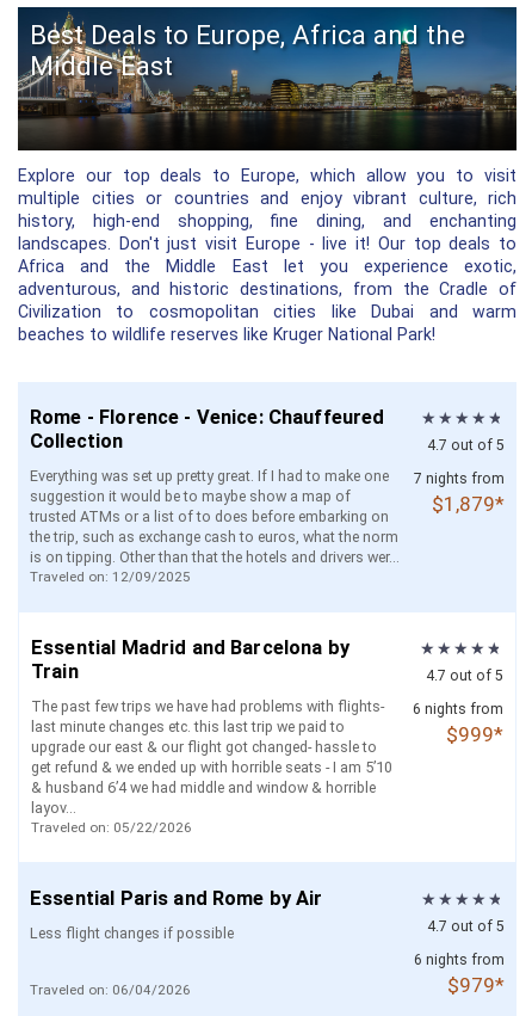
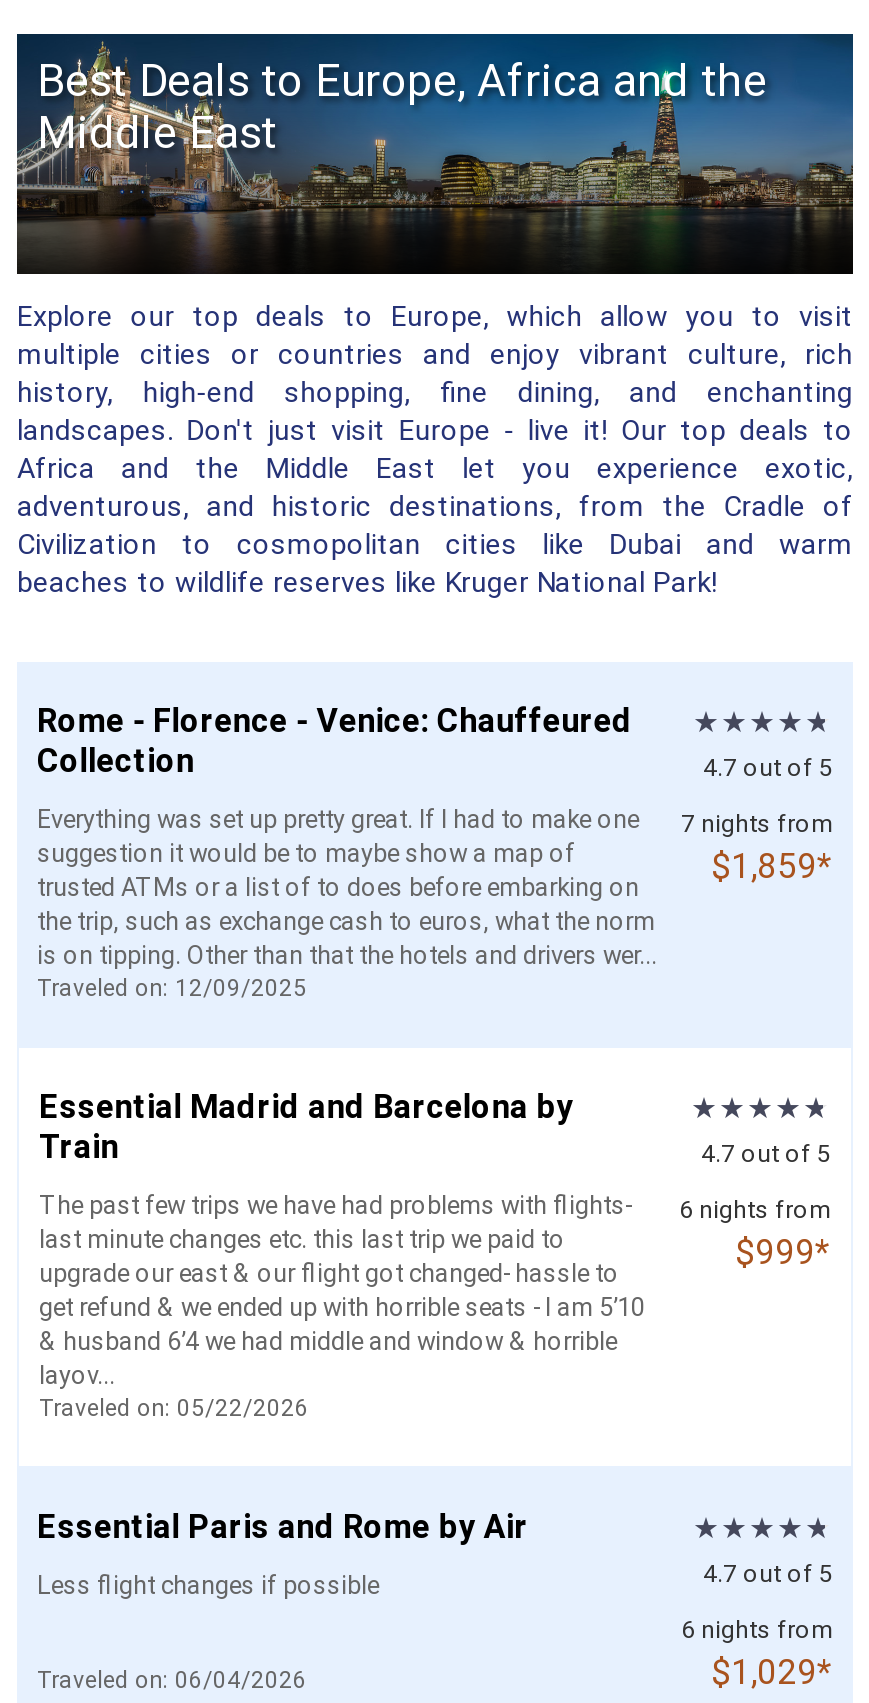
[432,492,505,516] $1,879* -> [711,846,833,886] $1,859*
[447,973,505,997] $979* -> [711,1652,833,1692] $1,029*

